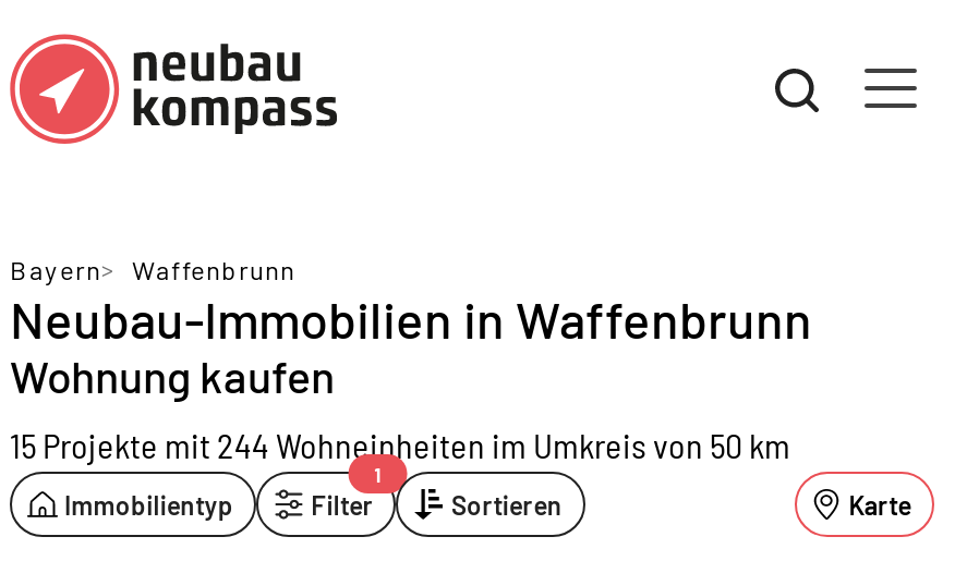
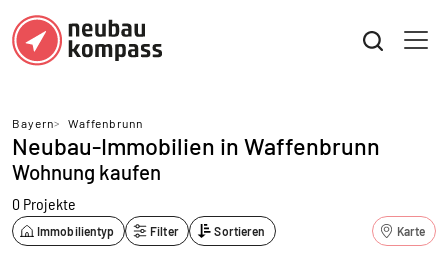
[10,424,790,465] 15 Projekte mit 244 Wohneinheiten im Umkreis von 50 km -> [12,194,76,213] 0 Projekte
[375,462,382,486] 1 -> none

